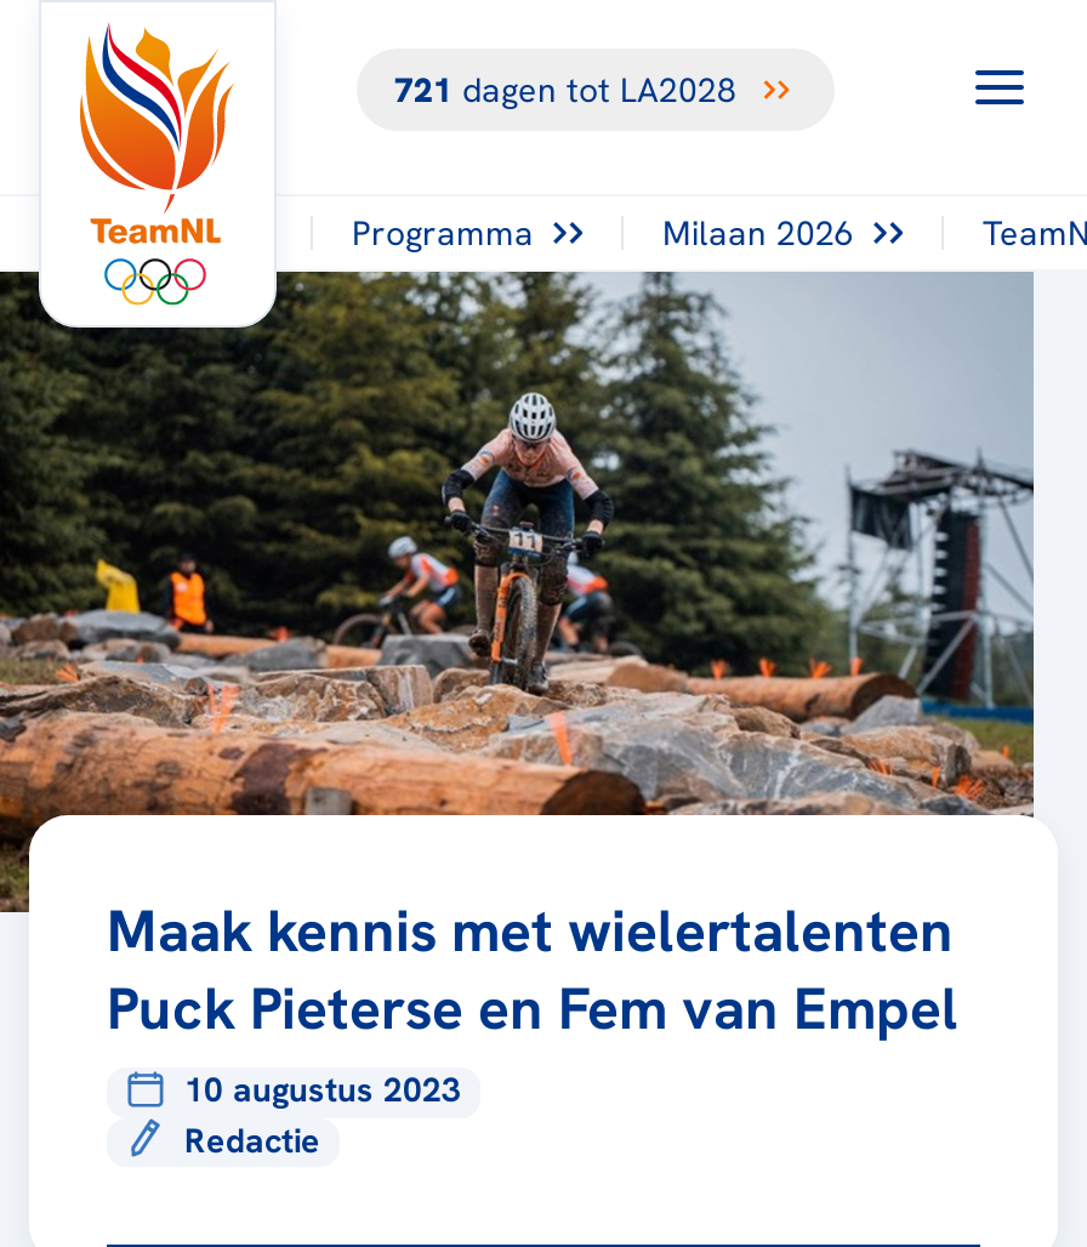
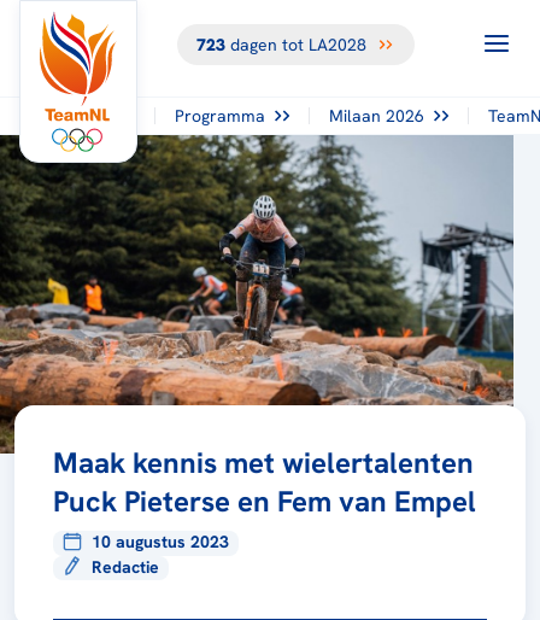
[394,68,736,112] 721 dagen tot LA2028 -> [196,34,366,55] 723 dagen tot LA2028

